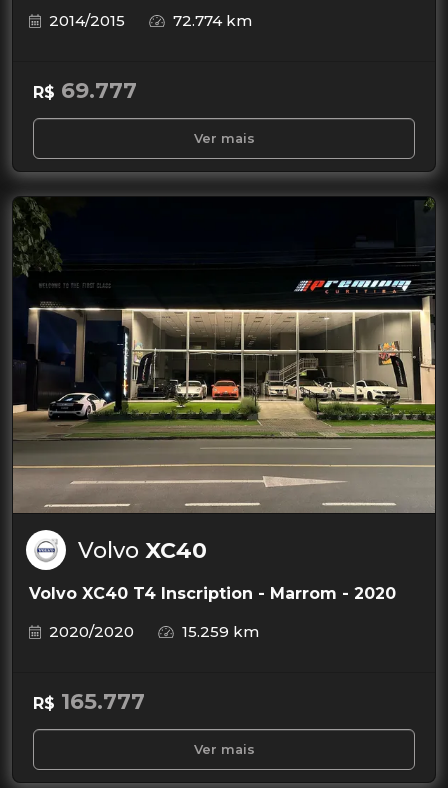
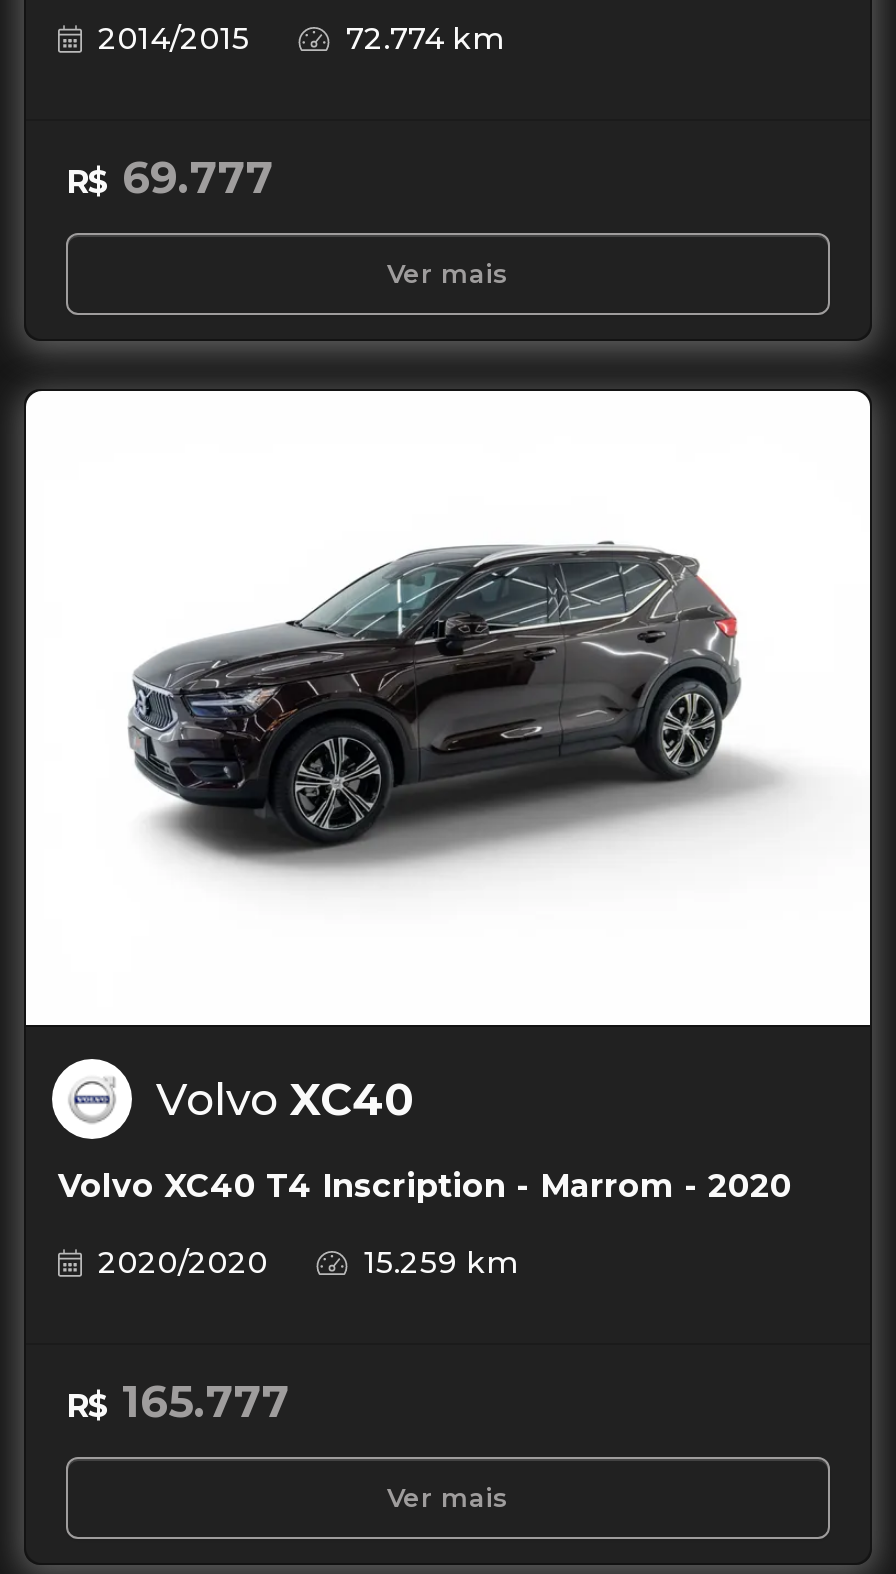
[12,196,436,514] [image] -> [24,388,872,1026] [image]

